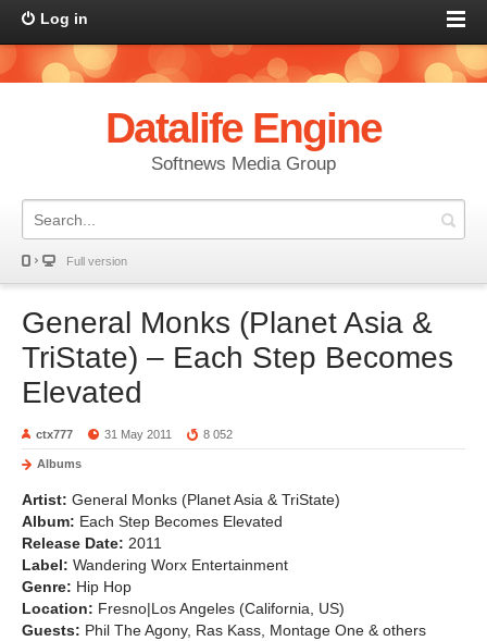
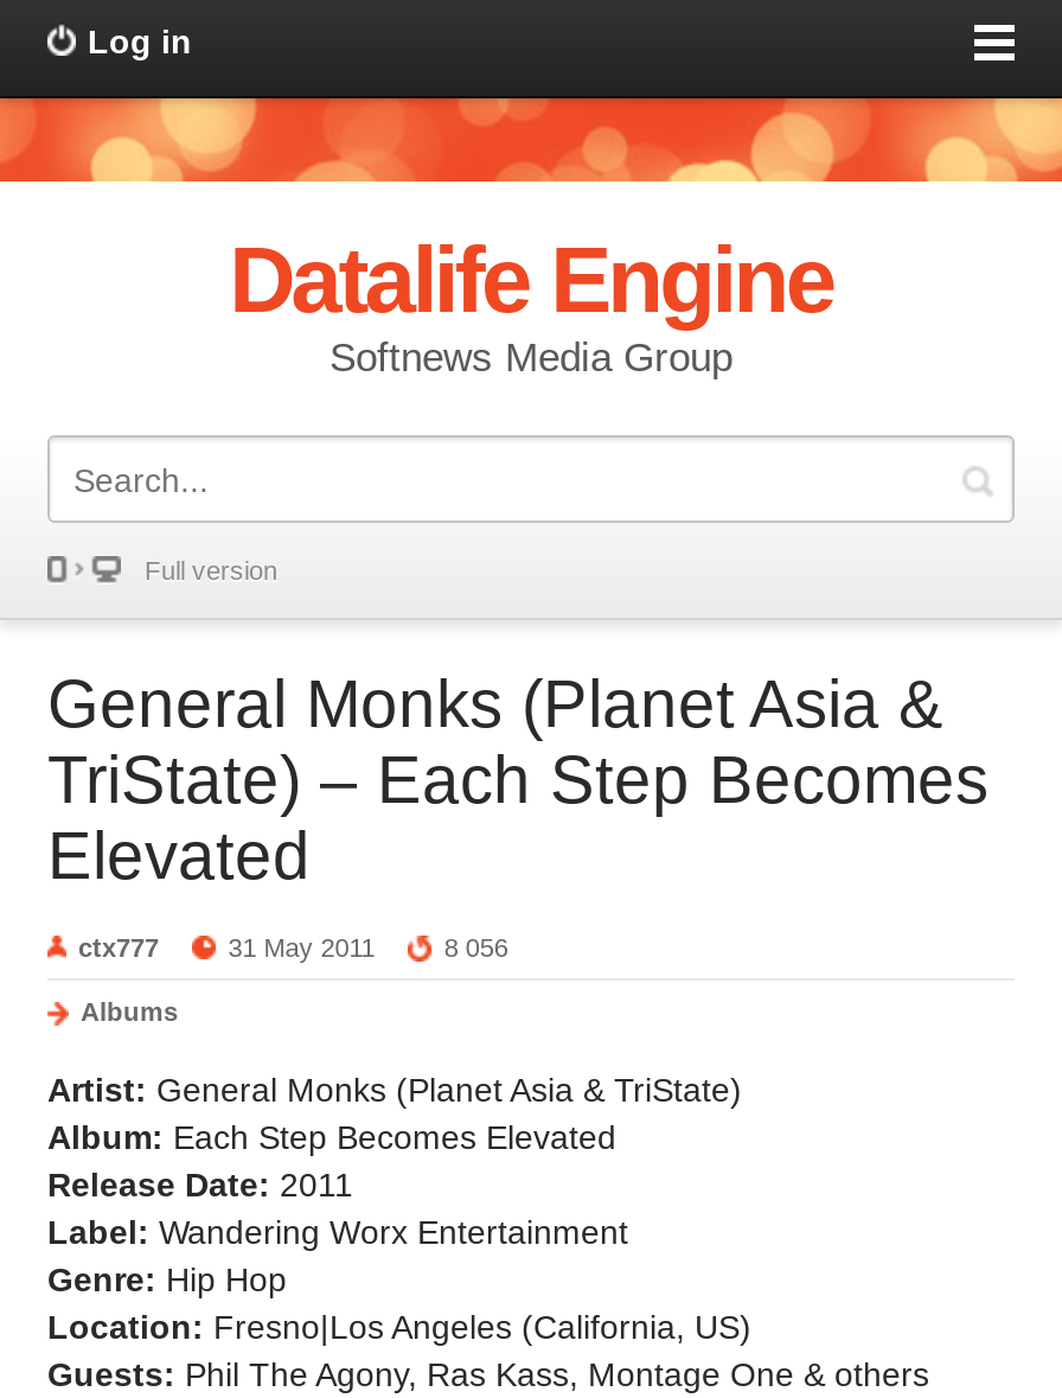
[204,428,233,441] 8 052 -> [444,933,508,962] 8 056

